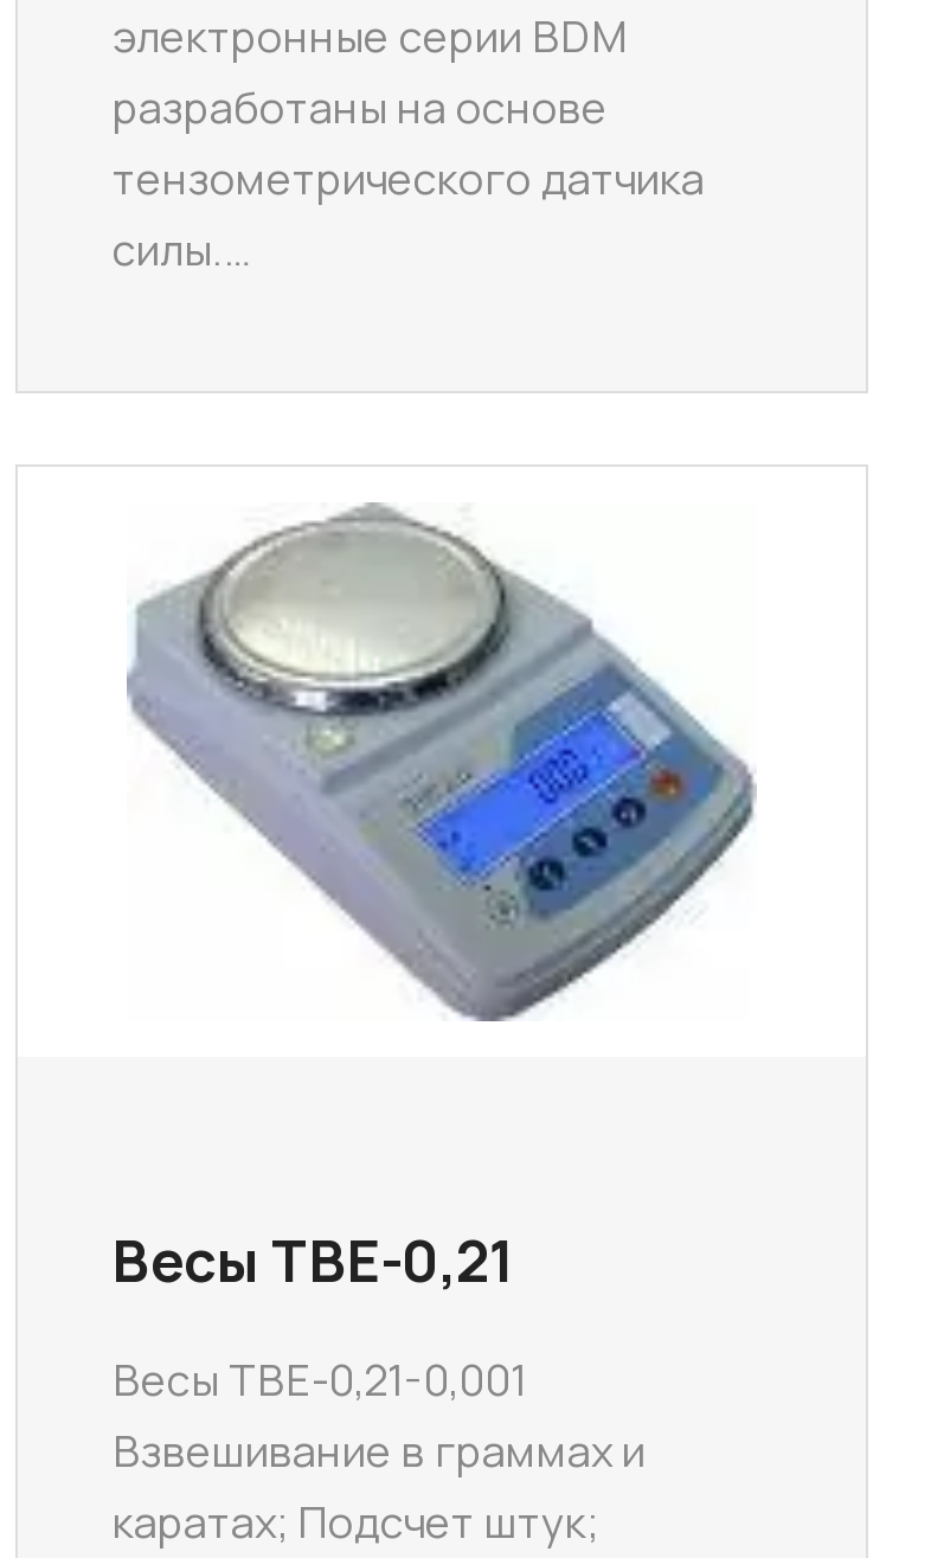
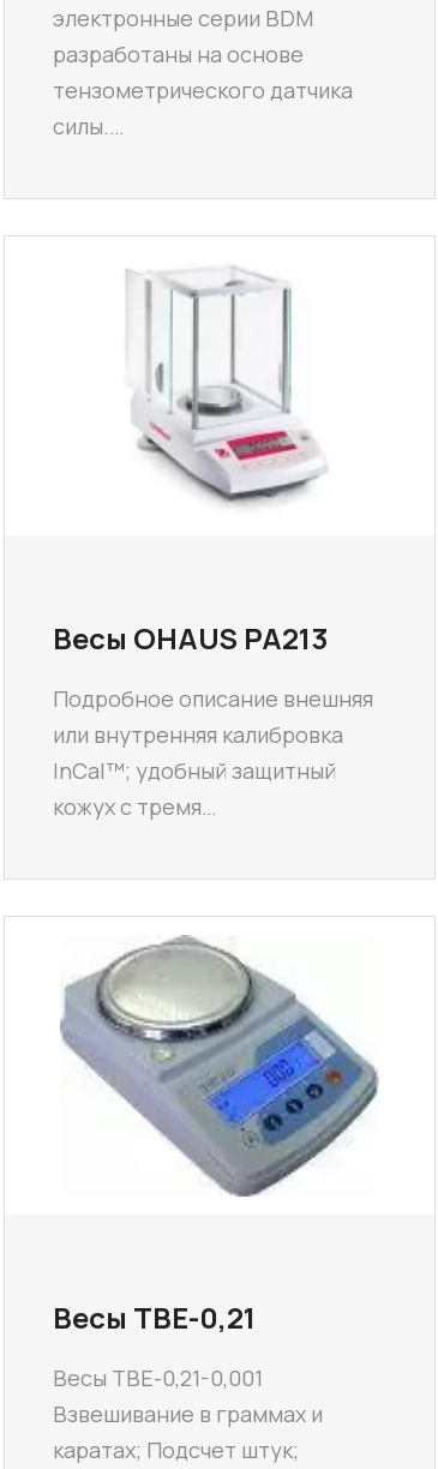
none -> [53,618,373,821] Весы OHAUS PA213 | Подробное описание внешняя | или внутренняя калибровка | InCal™; удобный защитный | кожух с тремя…
none -> [126,266,324,506] [image]

